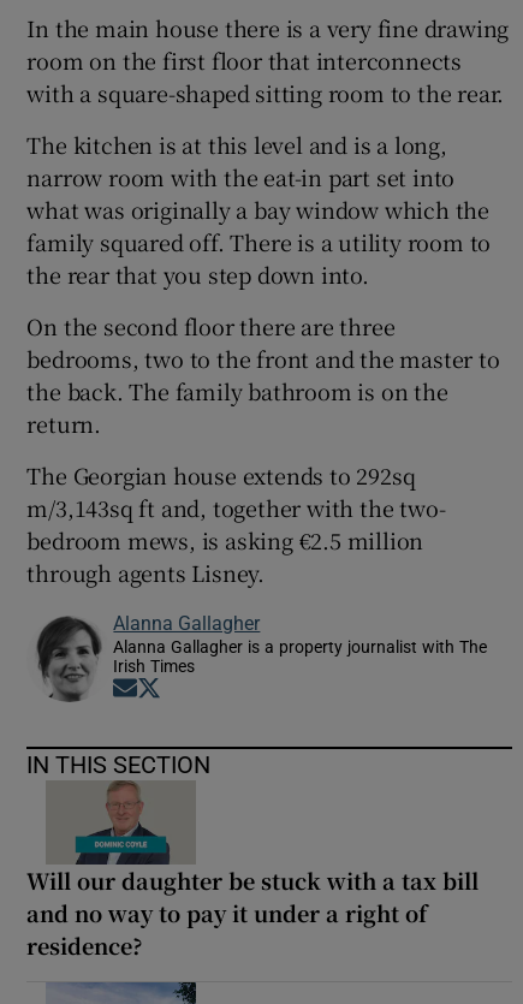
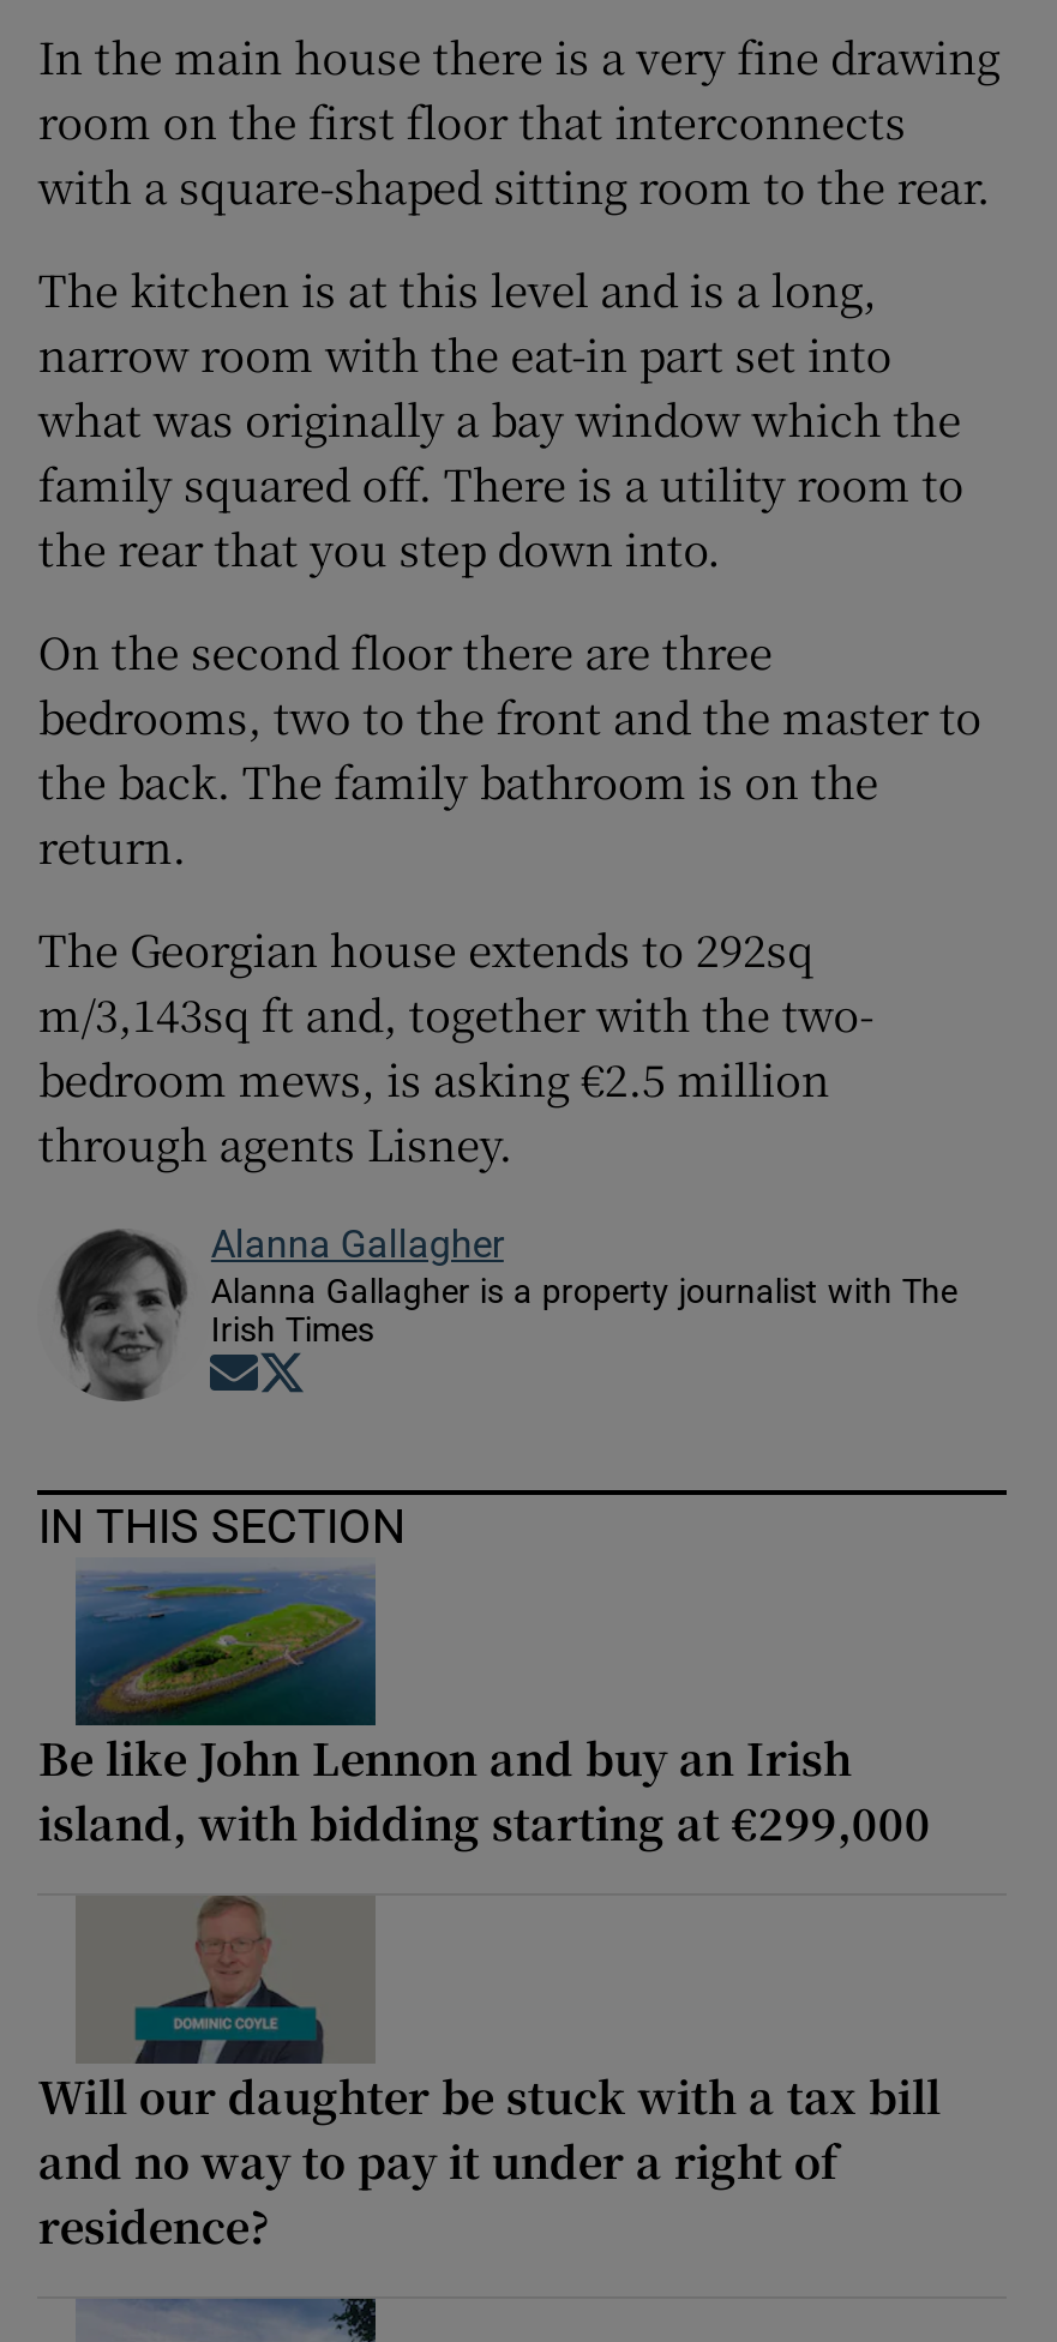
none -> [38,1560,931,1853] [image] | Be like John Lennon and buy an Irish | island, with bidding starting at €299,000

